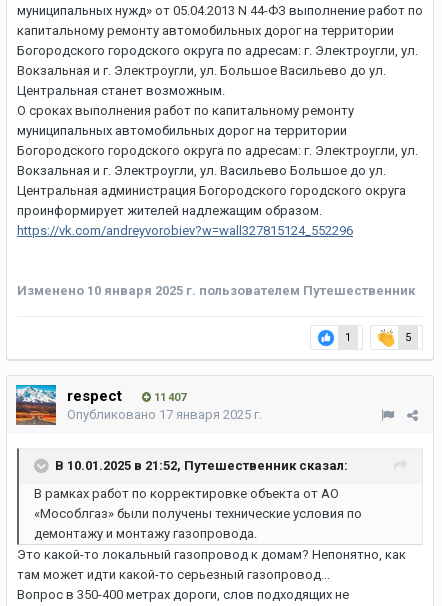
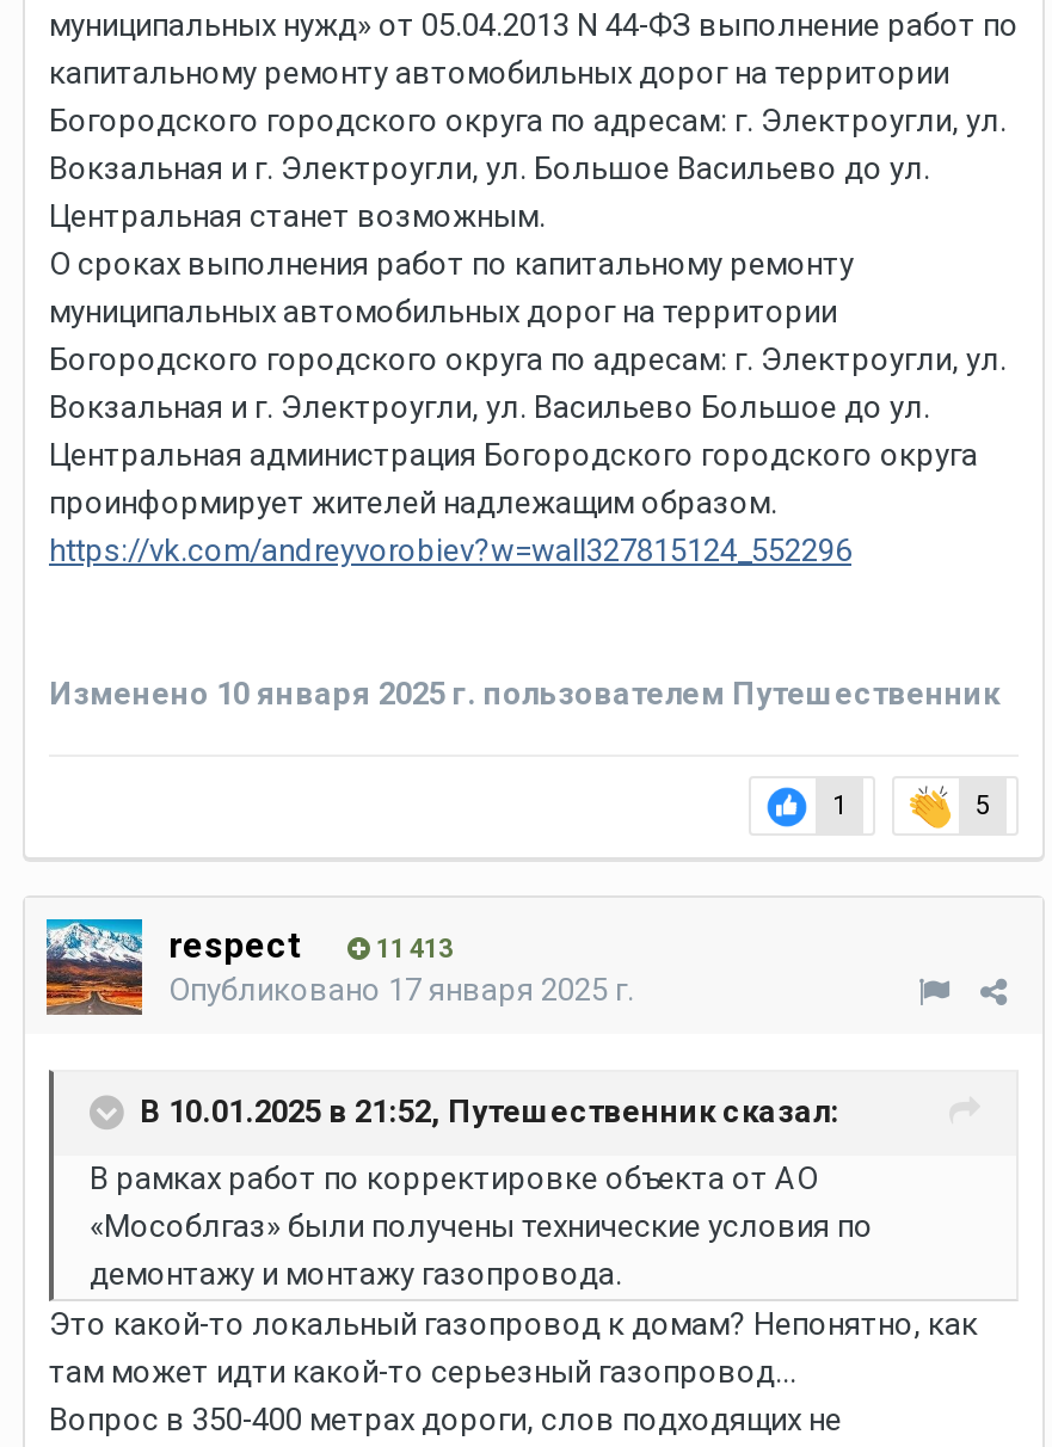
[151,391,186,404] 11 407 -> [369,934,453,965] 11 413

